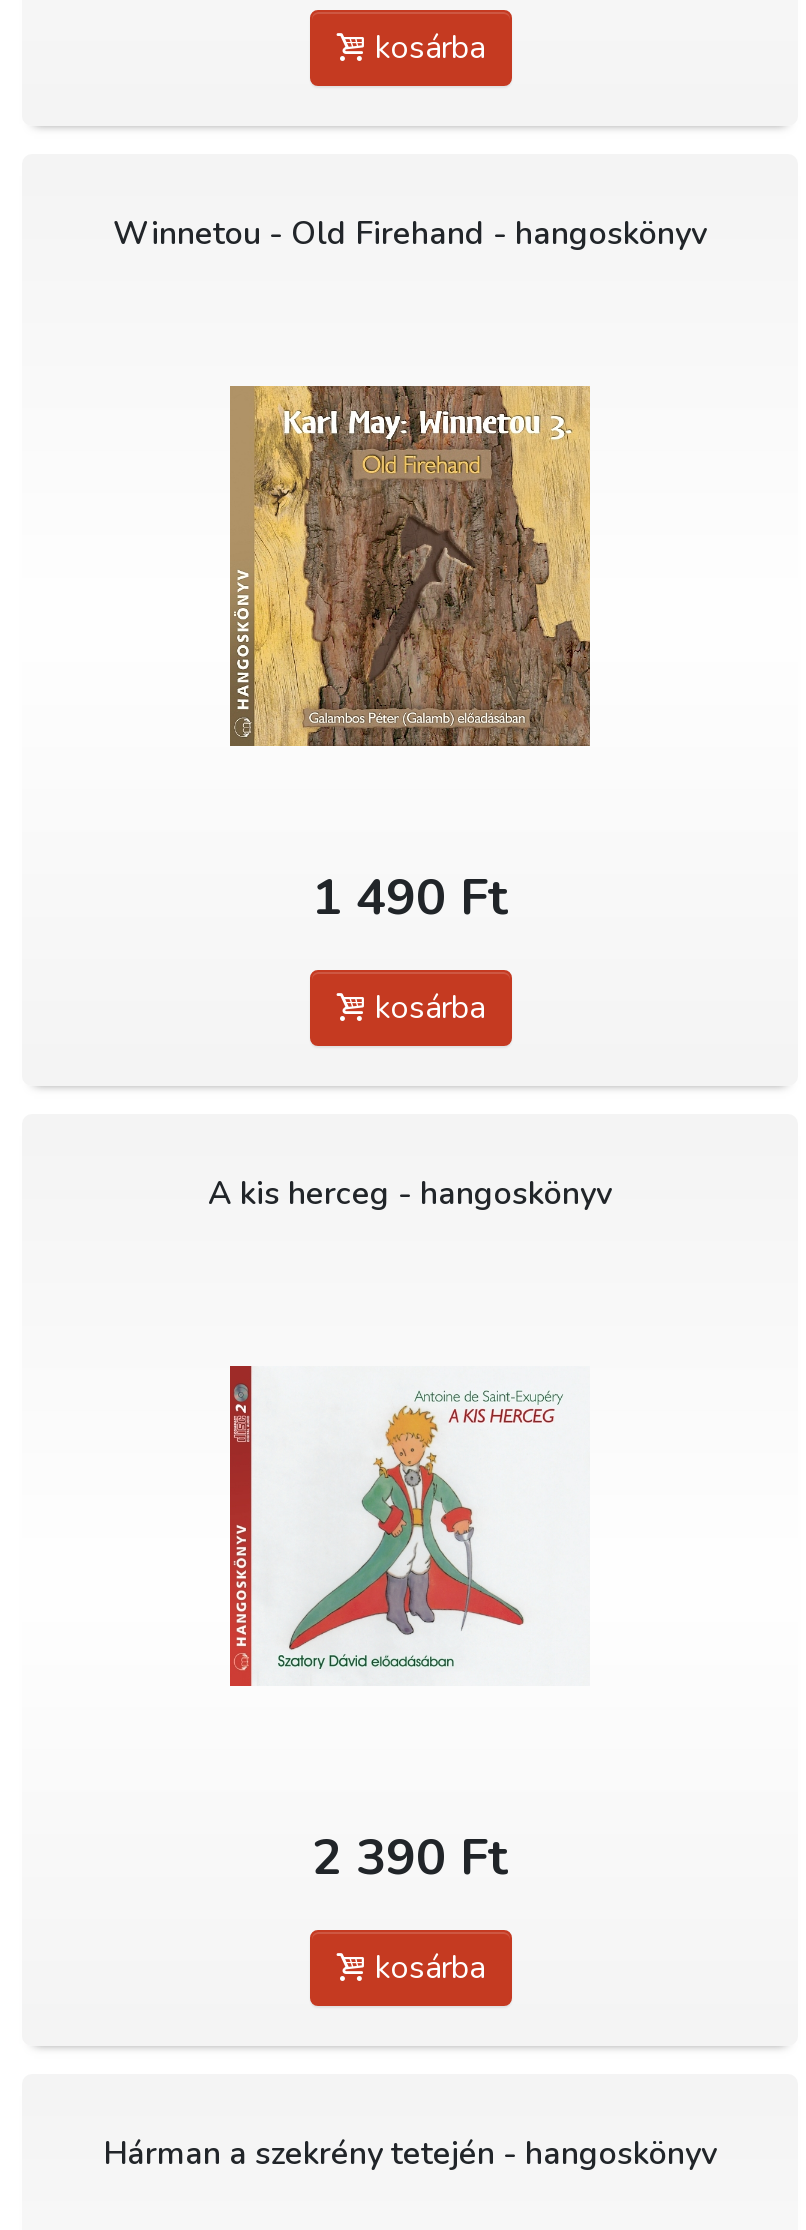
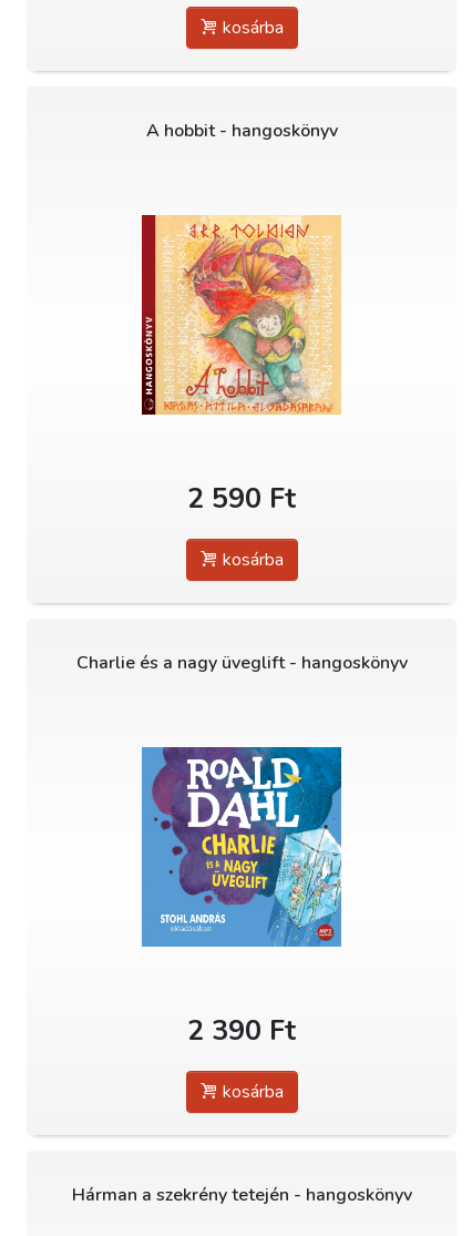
[113,212,707,256] Winnetou - Old Firehand - hangoskönyv -> [146,118,337,143] A hobbit - hangoskönyv
[228,384,592,748] [image] -> [141,214,341,416] [image]
[312,865,508,933] 1 490 Ft -> [187,480,296,518] 2 590 Ft
[208,1172,612,1216] A kis herceg - hangoskönyv -> [76,650,407,675] Charlie és a nagy üveglift - hangoskönyv
[228,1346,590,1706] [image] -> [141,746,342,948] [image]

